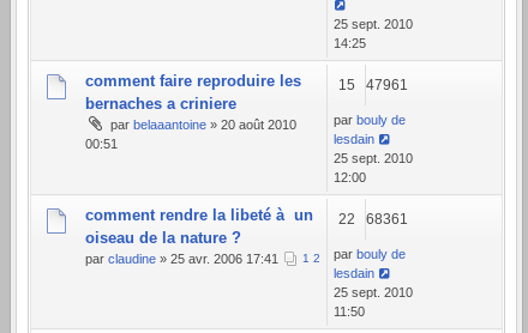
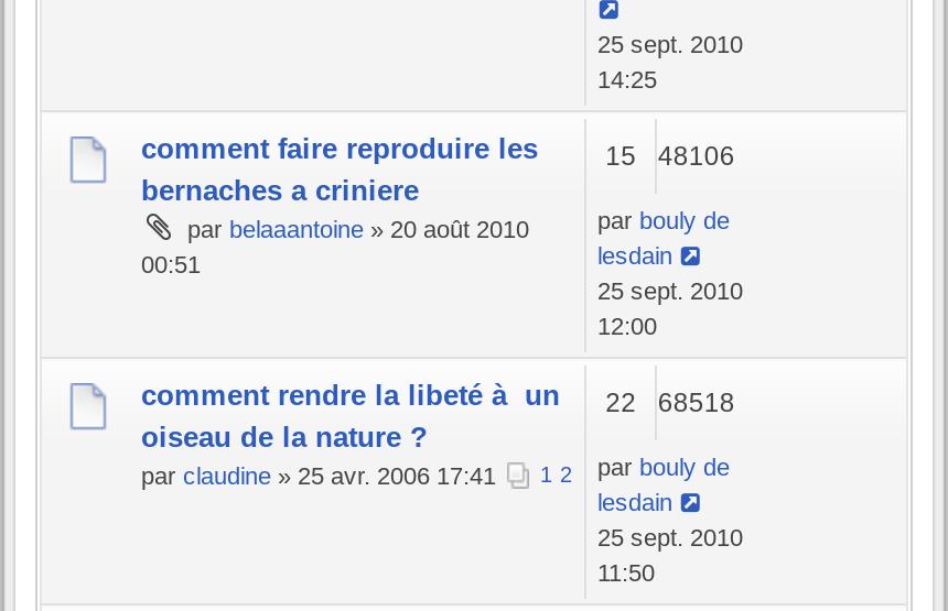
[338,77,408,94] 15 47961 -> [606,141,735,172] 15 48106
[85,206,408,228] comment rendre la libeté à un 22 68361 -> [141,379,735,419] comment rendre la libeté à un 22 68518

